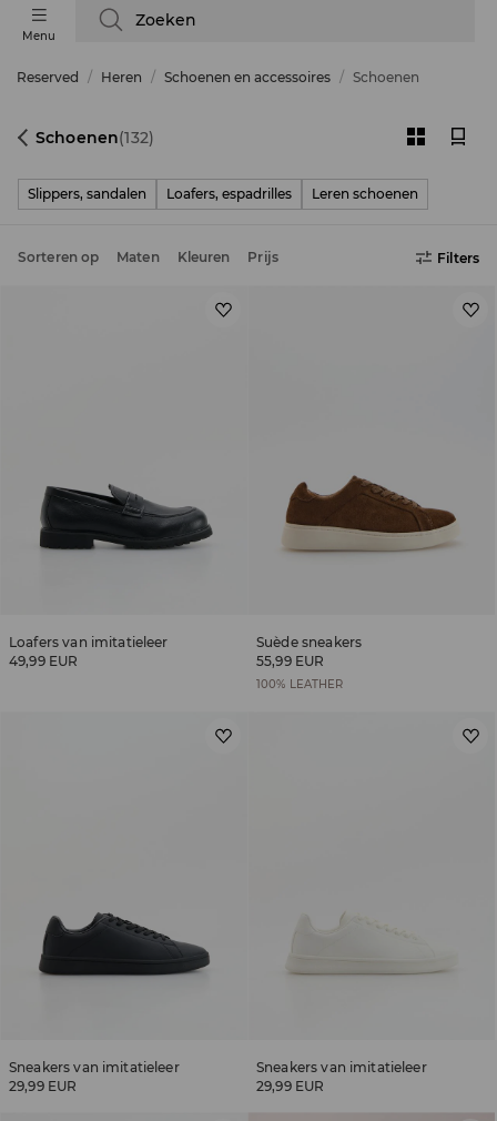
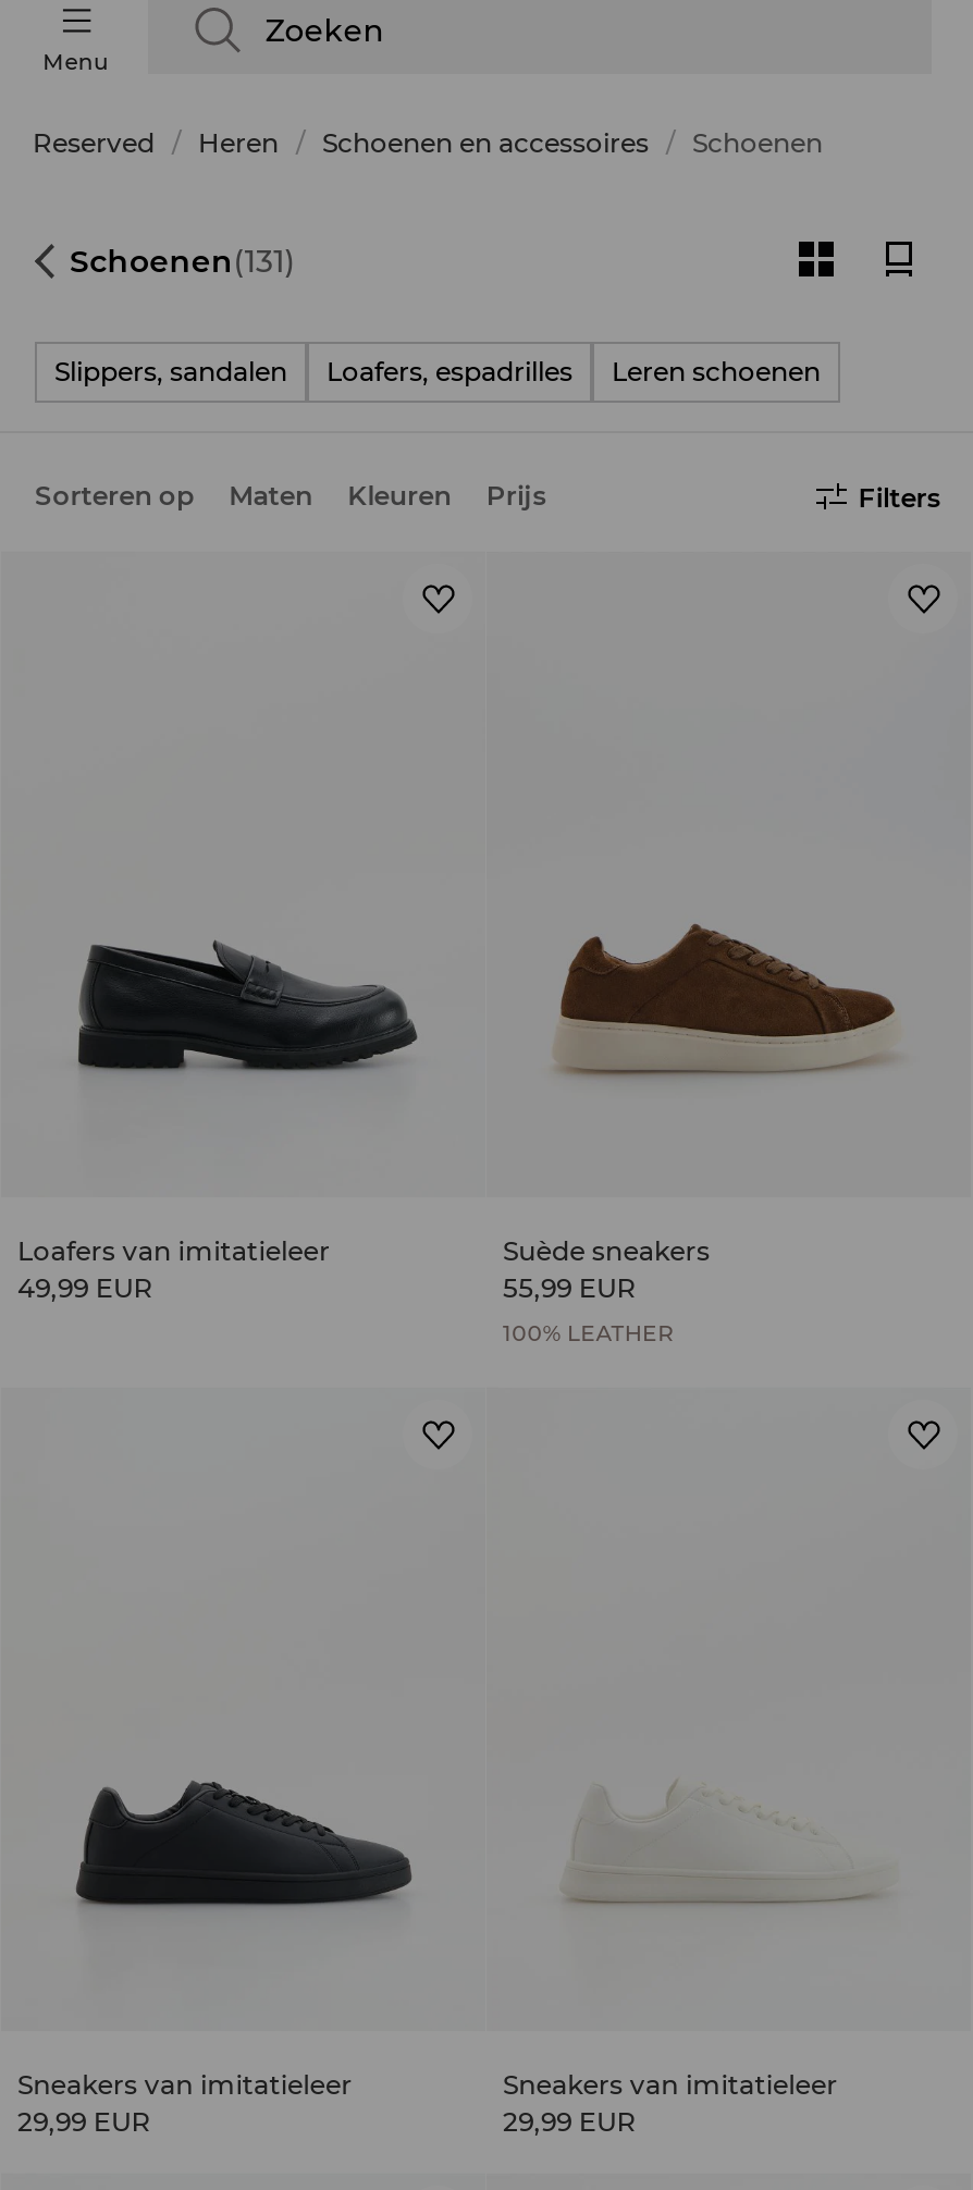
[35,128,154,148] Schoenen(132) -> [70,242,296,281] Schoenen(131)

